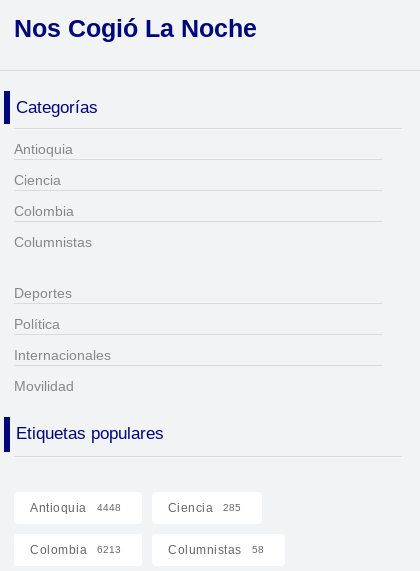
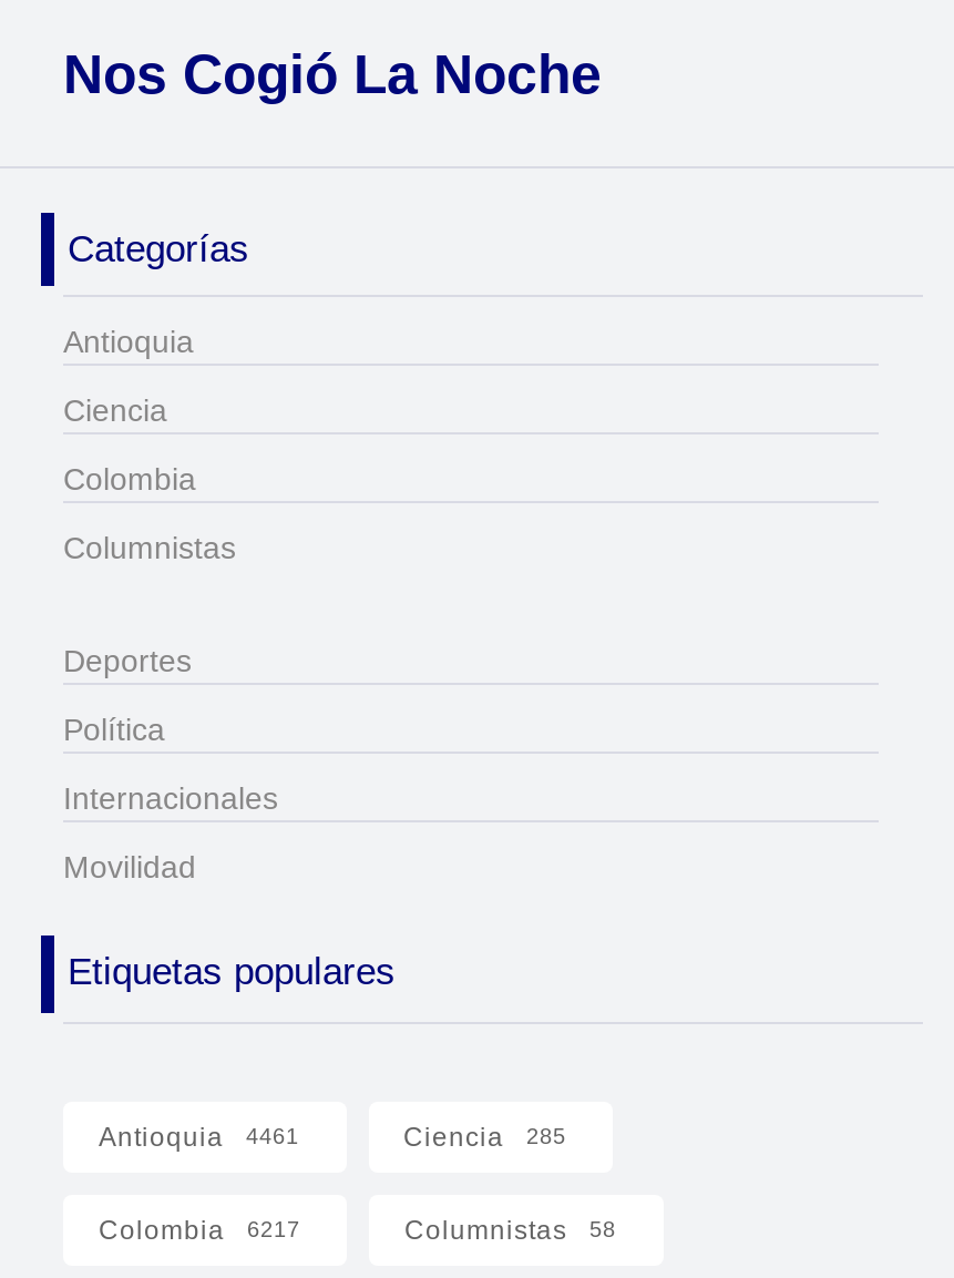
[30,501,120,515] Antioquia 4448 -> [99,1121,299,1152] Antioquia 4461
[30,543,121,557] Colombia 6213 -> [99,1214,300,1245] Colombia 6217

